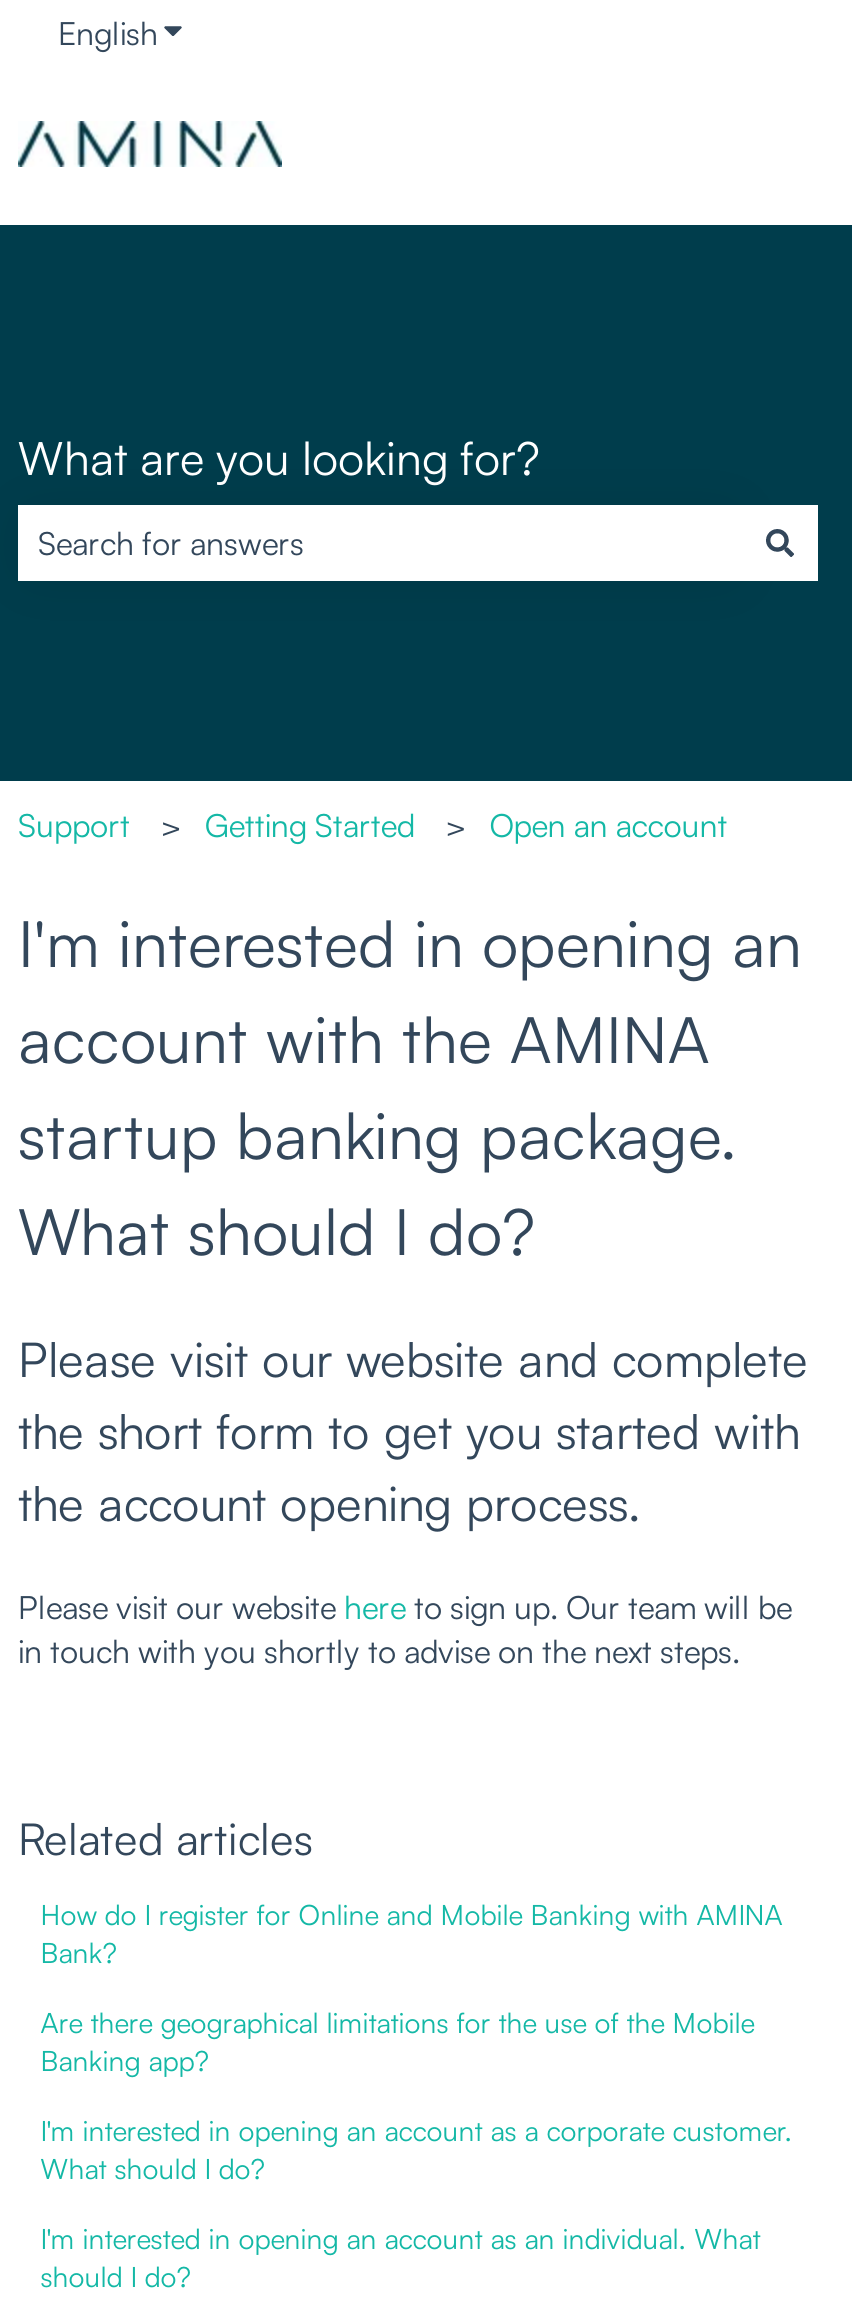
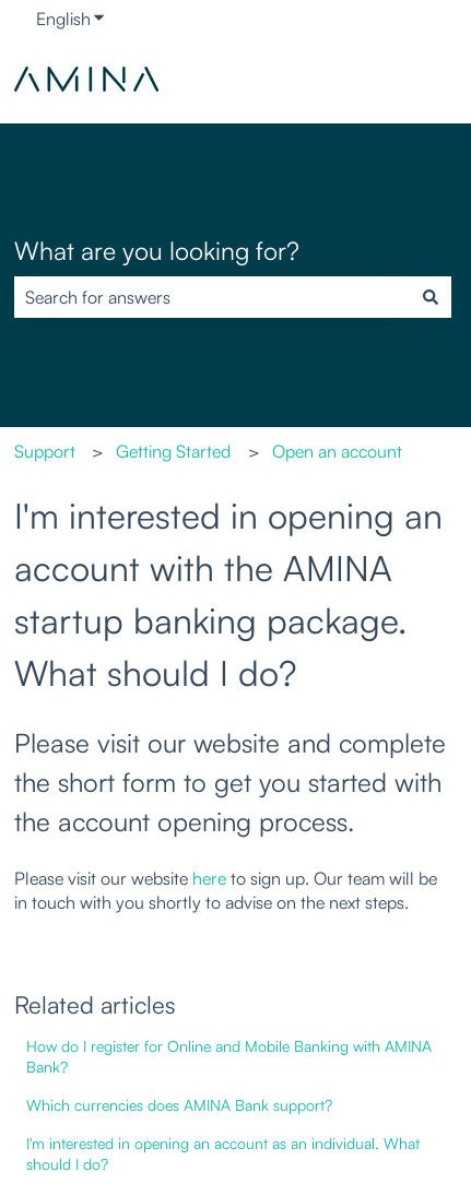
[40,2004,792,2184] Are there geographical limitations for the use of the Mobile | Banking app? | I'm interested in opening an account as a corporate customer. | What should I do? -> [26,1095,332,1114] Which currencies does AMINA Bank support?

